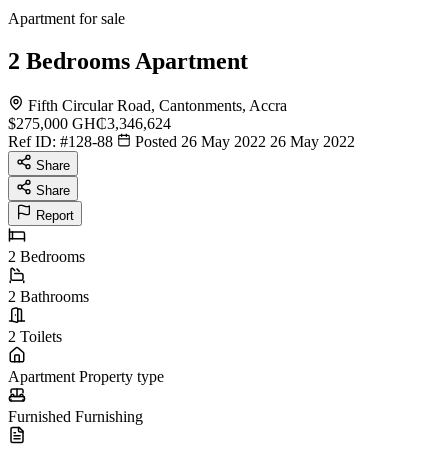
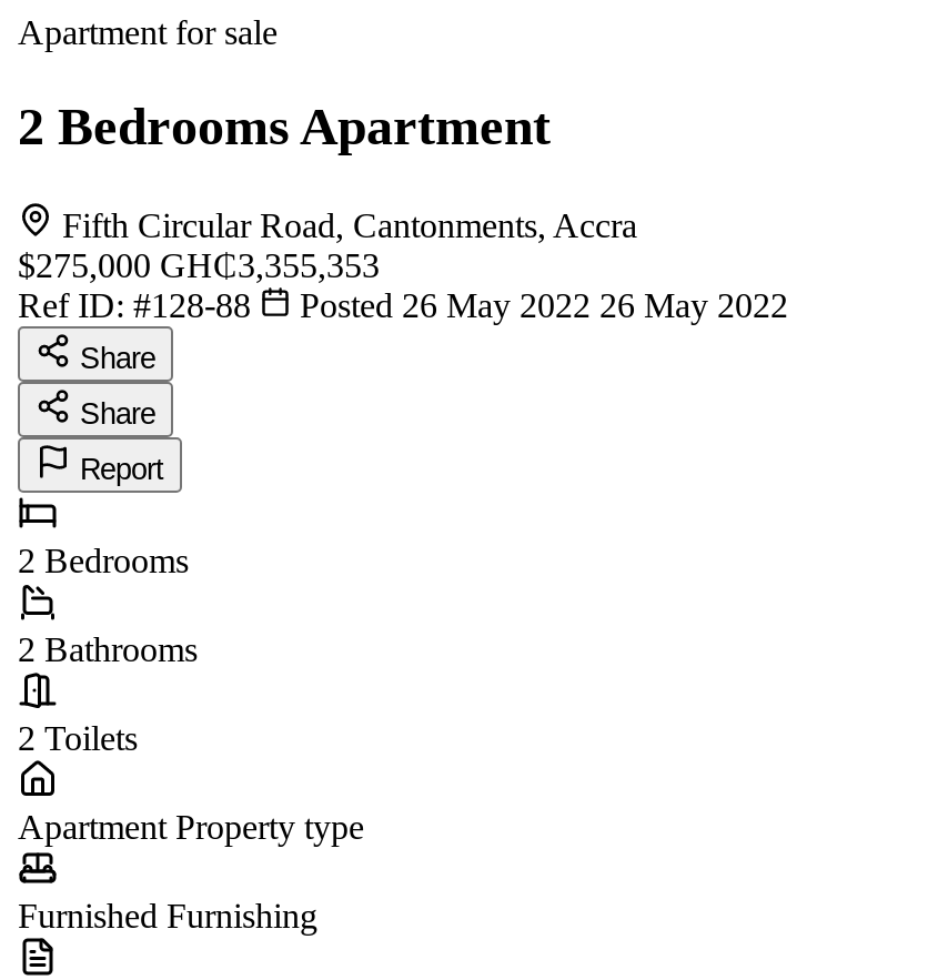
[8,115,171,132] $275,000 GH₵3,346,624 -> [18,245,380,283] $275,000 GH₵3,355,353

